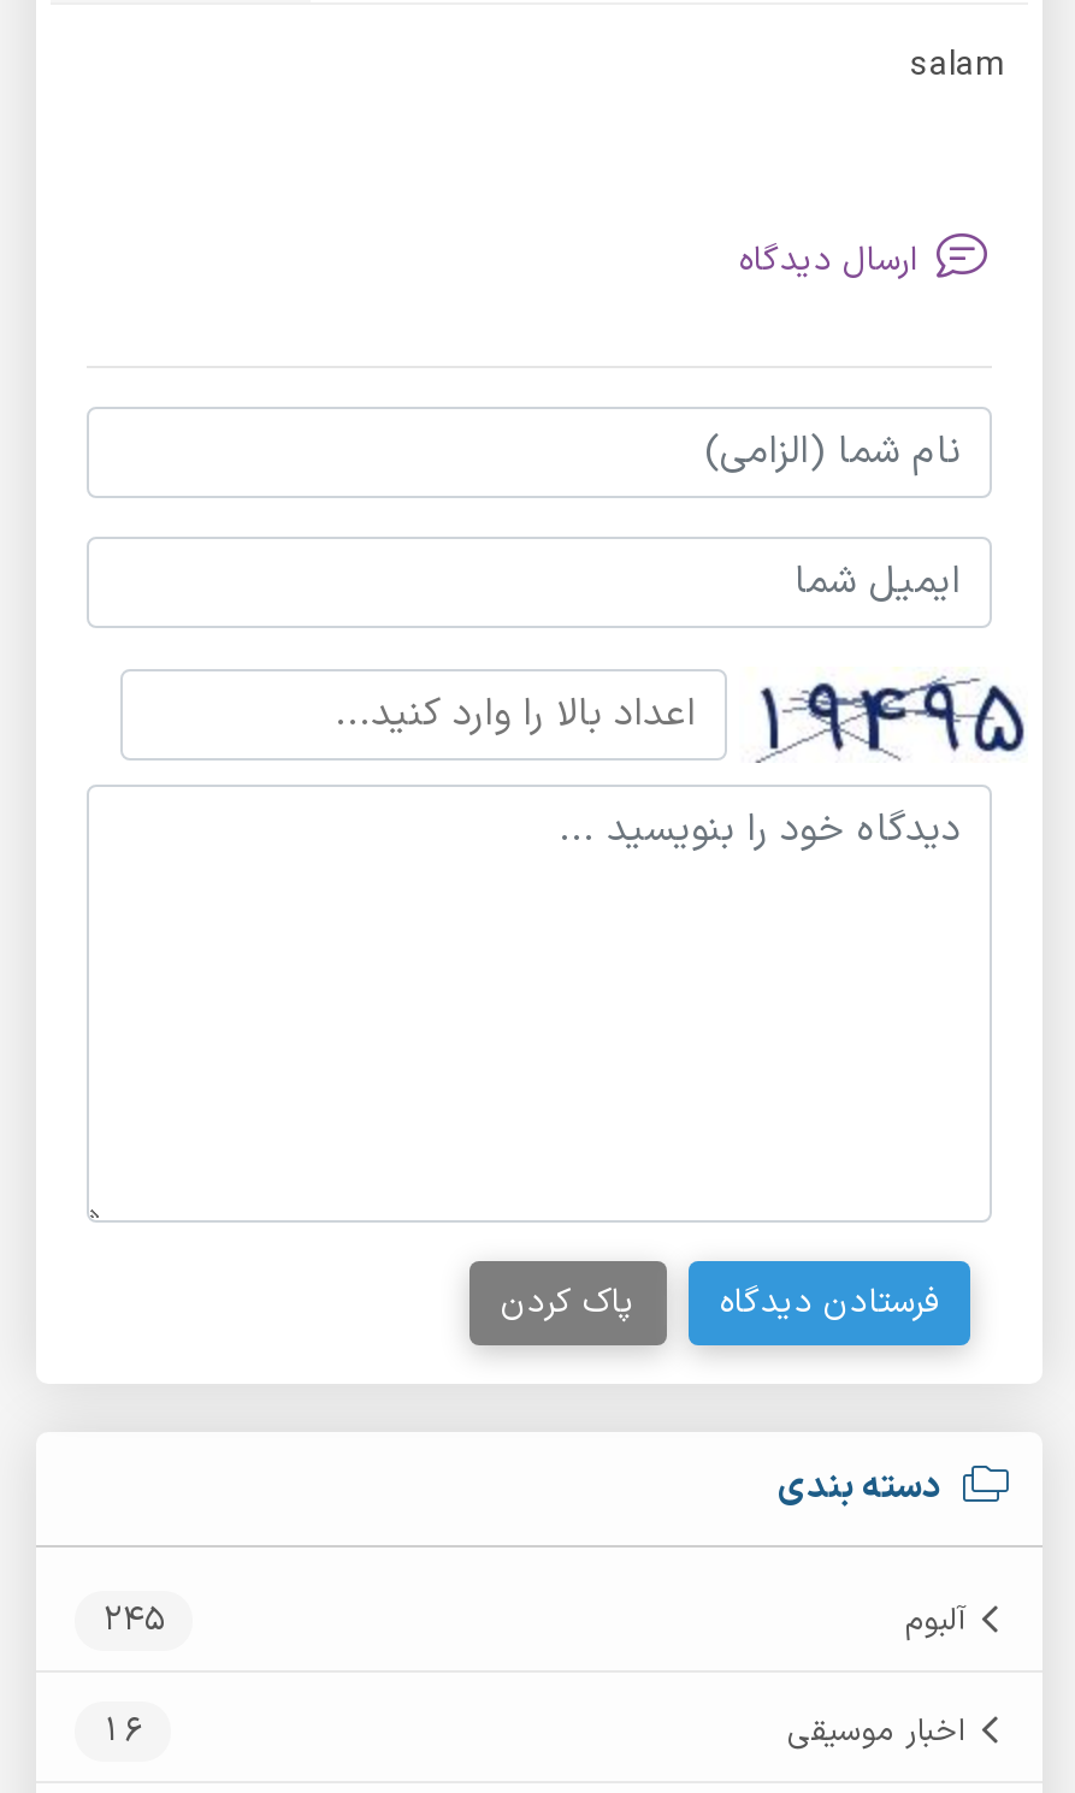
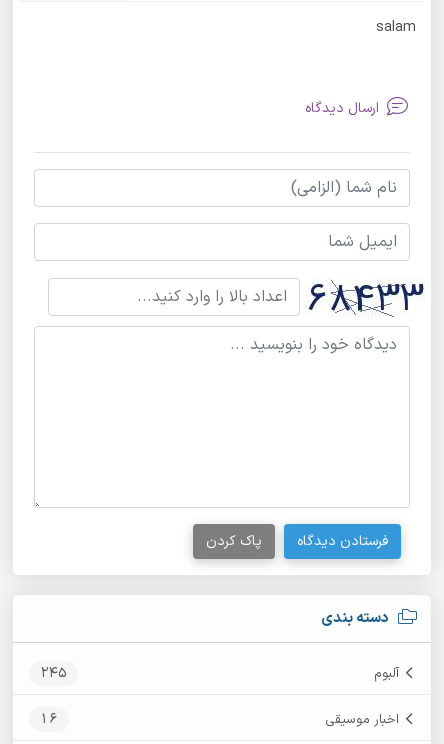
[749,674,1028,765] [image] -> [308,279,425,318] [image]

